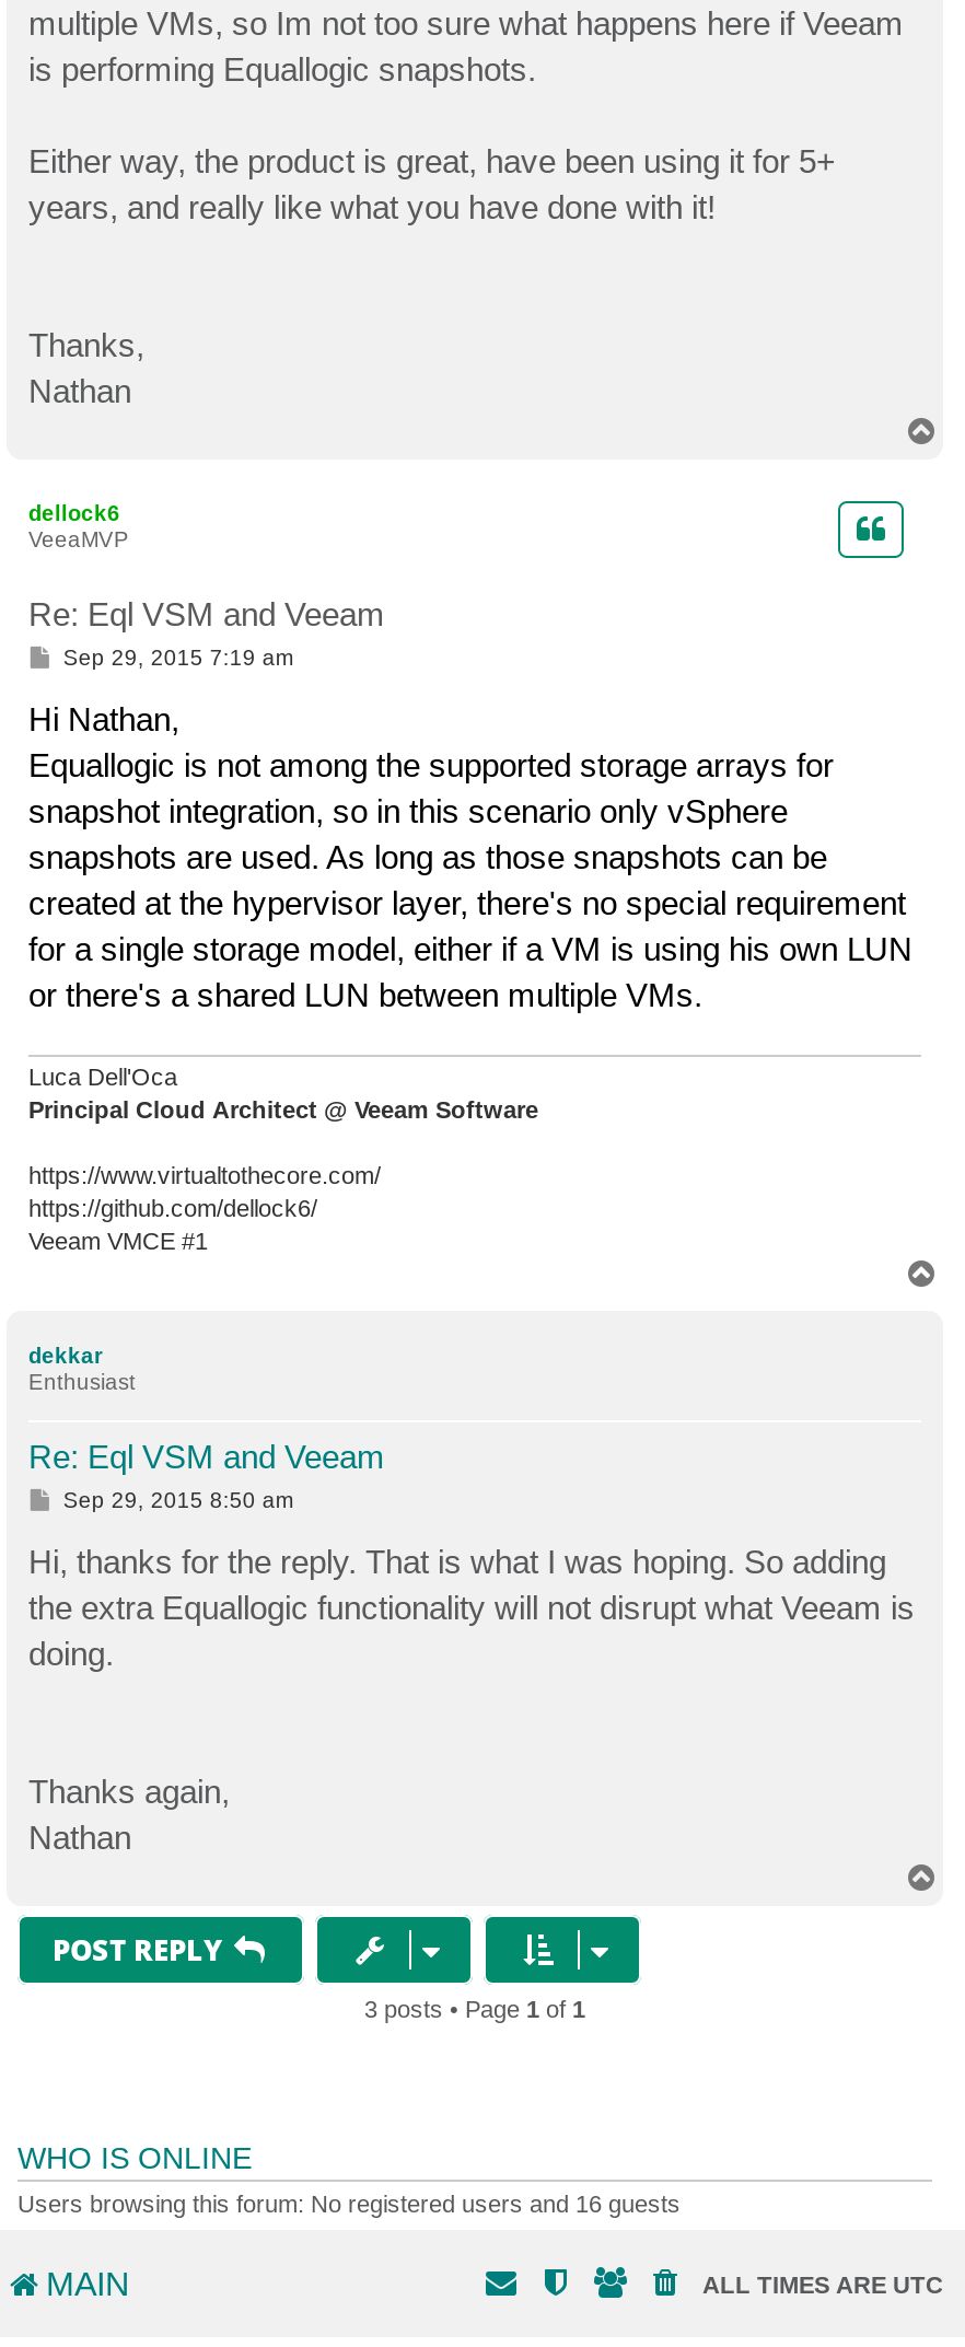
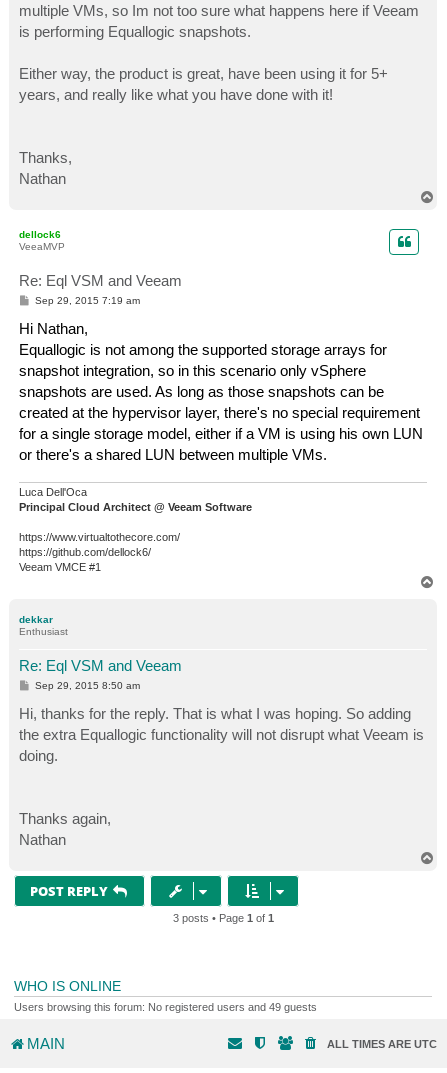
[18,2190,681,2216] Users browsing this forum: No registered users and 16 guests -> [14,1001,317,1013] Users browsing this forum: No registered users and 49 guests

